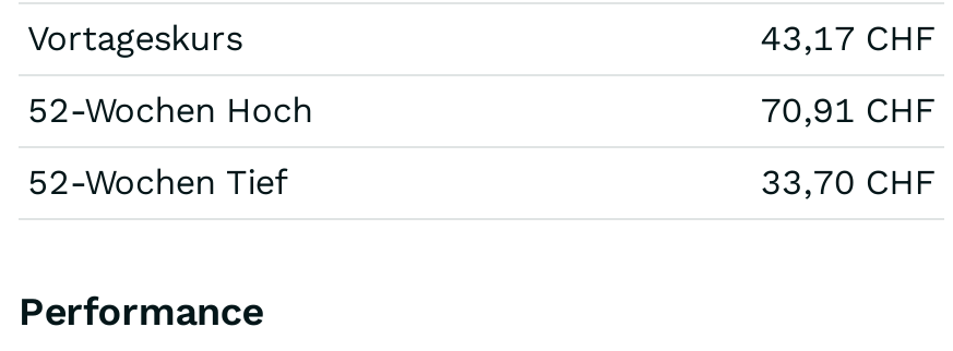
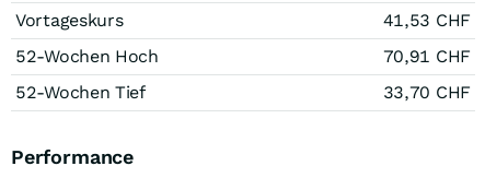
[760,17,936,59] 43,17 CHF -> [383,10,471,31] 41,53 CHF

